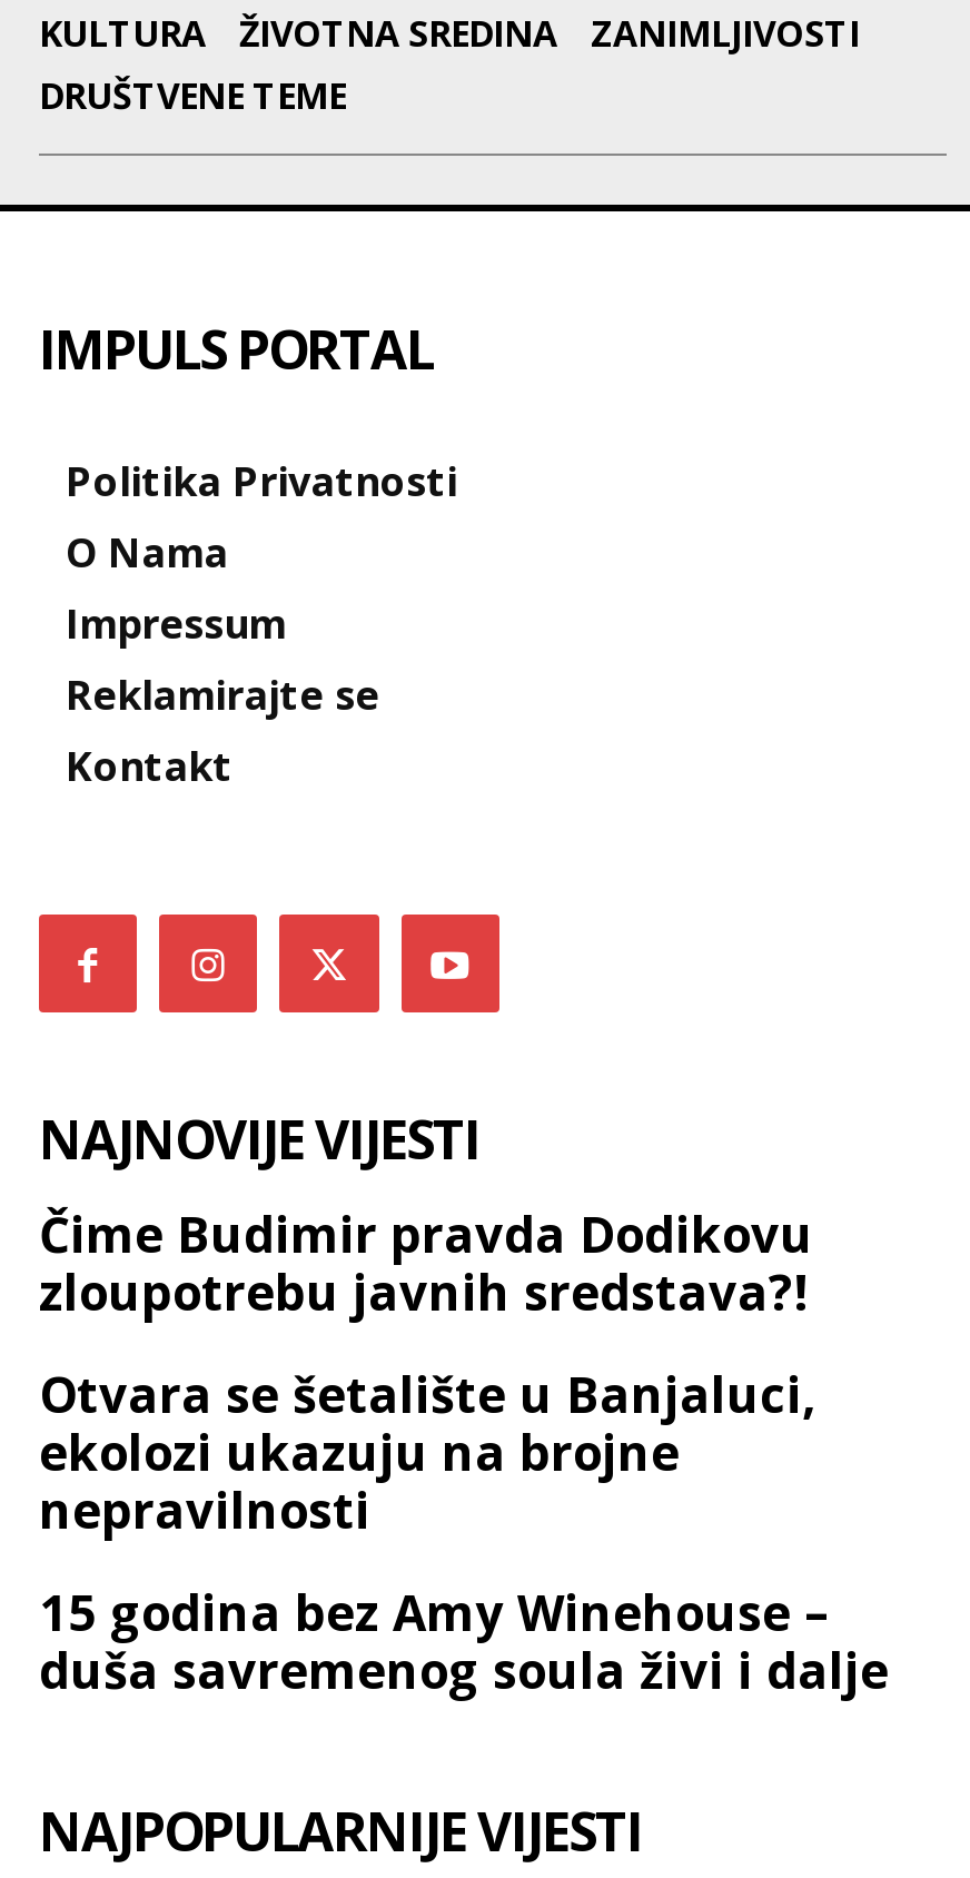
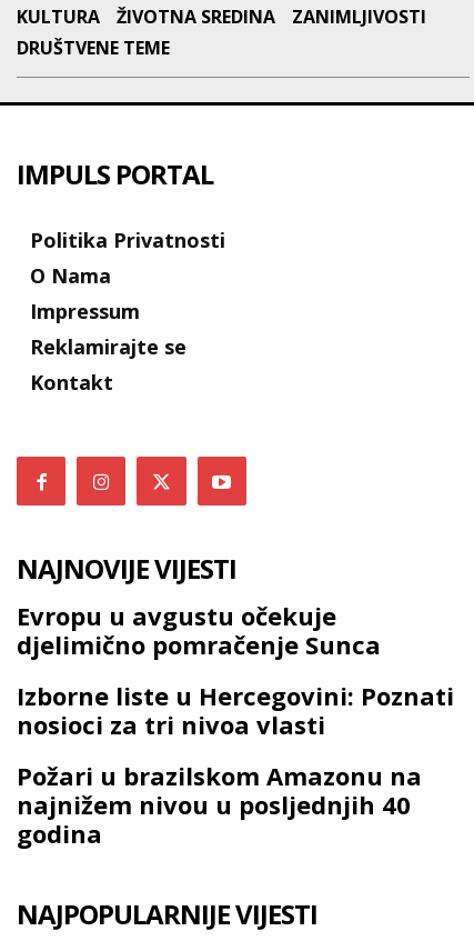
[39,1200,813,1325] Čime Budimir pravda Dodikovu | zloupotrebu javnih sredstava?! -> [17,599,381,661] Evropu u avgustu očekuje | djelimično pomračenje Sunca
[39,1360,815,1543] Otvara se šetalište u Banjaluci, | ekolozi ukazuju na brojne | nepravilnosti -> [17,679,454,741] Izborne liste u Hercegovini: Poznati | nosioci za tri nivoa vlasti
[39,1578,889,1703] 15 godina bez Amy Winehouse – | duša savremenog soula živi i dalje -> [17,759,422,850] Požari u brazilskom Amazonu na | najnižem nivou u posljednjih 40 | godina

